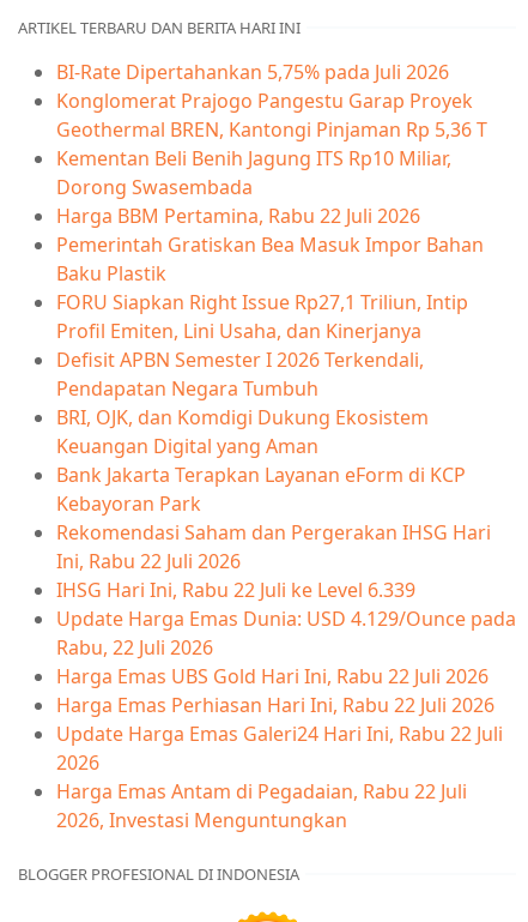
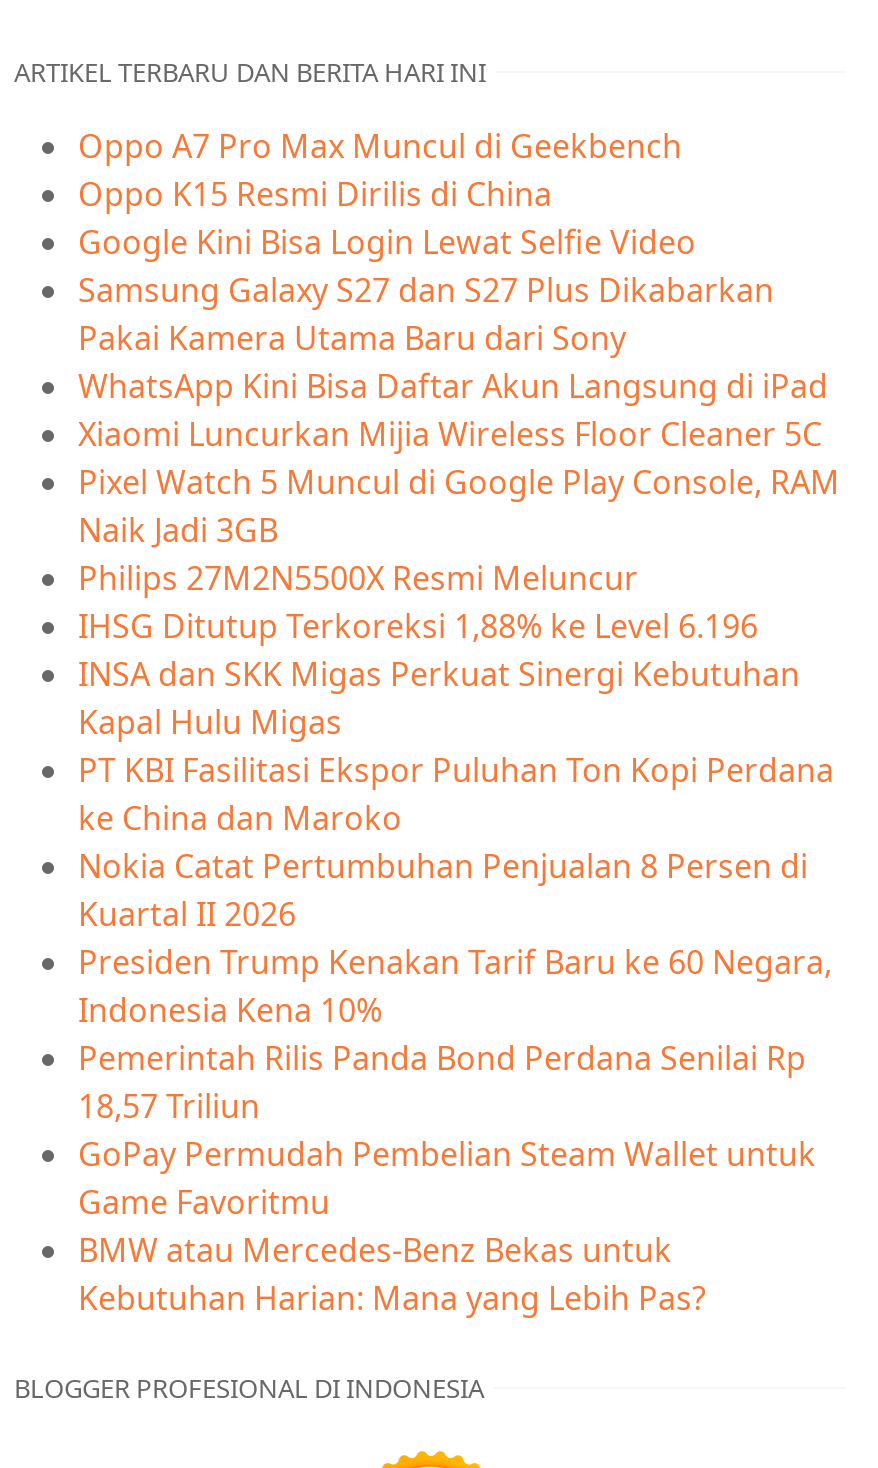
[56,58,516,833] BI-Rate Dipertahankan 5,75% pada Juli 2026 | Konglomerat Prajogo Pangestu Garap Proyek | Geothermal BREN, Kantongi Pinjaman Rp 5,36 T | Kementan Beli Benih Jagung ITS Rp10 Miliar, | Dorong Swasembada | Harga BBM Pertamina, Rabu 22 Juli 2026 | Pemerintah Gratiskan Bea Masuk Impor Bahan | Baku Plastik | FORU Siapkan Right Issue Rp27,1 Triliun, Intip | Profil Emiten, Lini Usaha, dan Kinerjanya | Defisit APBN Semester I 2026 Terkendali, | Pendapatan Negara Tumbuh | BRI, OJK, dan Komdigi Dukung Ekosistem | Keuangan Digital yang Aman | Bank Jakarta Terapkan Layanan eForm di KCP | Kebayoran Park | Rekomendasi Saham dan Pergerakan IHSG Hari | Ini, Rabu 22 Juli 2026 | IHSG Hari Ini, Rabu 22 Juli ke Level 6.339 | Update Harga Emas Dunia: USD 4.129/Ounce pada | Rabu, 22 Juli 2026 | Harga Emas UBS Gold Hari Ini, Rabu 22 Juli 2026 | Harga Emas Perhiasan Hari Ini, Rabu 22 Juli 2026 | Update Harga Emas Galeri24 Hari Ini, Rabu 22 Juli | 2026 | Harga Emas Antam di Pegadaian, Rabu 22 Juli | 2026, Investasi Menguntungkan -> [78,123,840,1319] Oppo A7 Pro Max Muncul di Geekbench | Oppo K15 Resmi Dirilis di China | Google Kini Bisa Login Lewat Selfie Video | Samsung Galaxy S27 dan S27 Plus Dikabarkan | Pakai Kamera Utama Baru dari Sony | WhatsApp Kini Bisa Daftar Akun Langsung di iPad | Xiaomi Luncurkan Mijia Wireless Floor Cleaner 5C | Pixel Watch 5 Muncul di Google Play Console, RAM | Naik Jadi 3GB | Philips 27M2N5500X Resmi Meluncur | IHSG Ditutup Terkoreksi 1,88% ke Level 6.196 | INSA dan SKK Migas Perkuat Sinergi Kebutuhan | Kapal Hulu Migas | PT KBI Fasilitasi Ekspor Puluhan Ton Kopi Perdana | ke China dan Maroko | Nokia Catat Pertumbuhan Penjualan 8 Persen di | Kuartal II 2026 | Presiden Trump Kenakan Tarif Baru ke 60 Negara, | Indonesia Kena 10% | Pemerintah Rilis Panda Bond Perdana Senilai Rp | 18,57 Triliun | GoPay Permudah Pembelian Steam Wallet untuk | Game Favoritmu | BMW atau Mercedes-Benz Bekas untuk | Kebutuhan Harian: Mana yang Lebih Pas?

